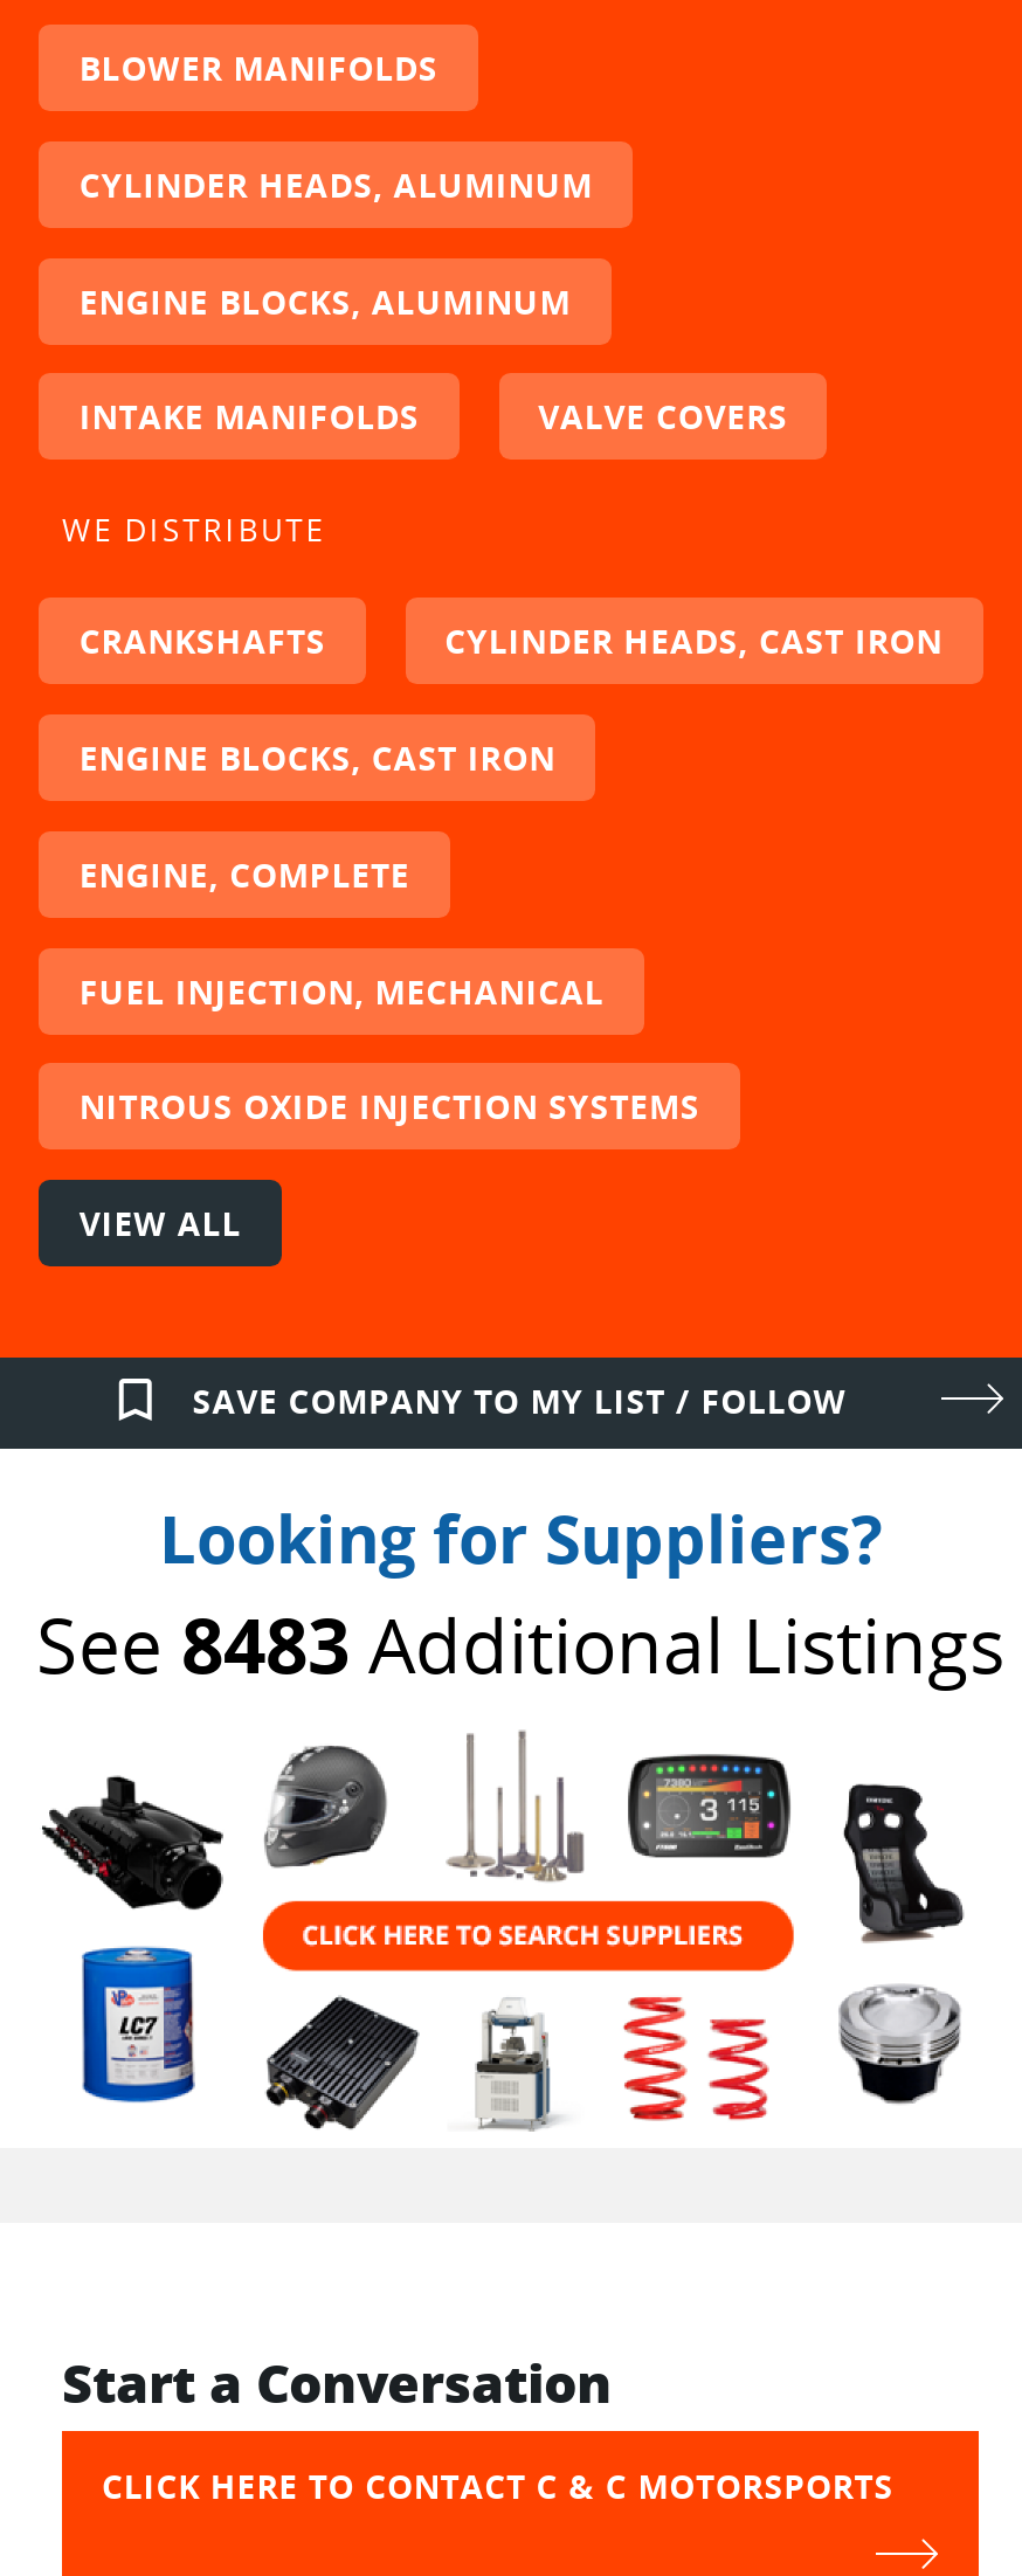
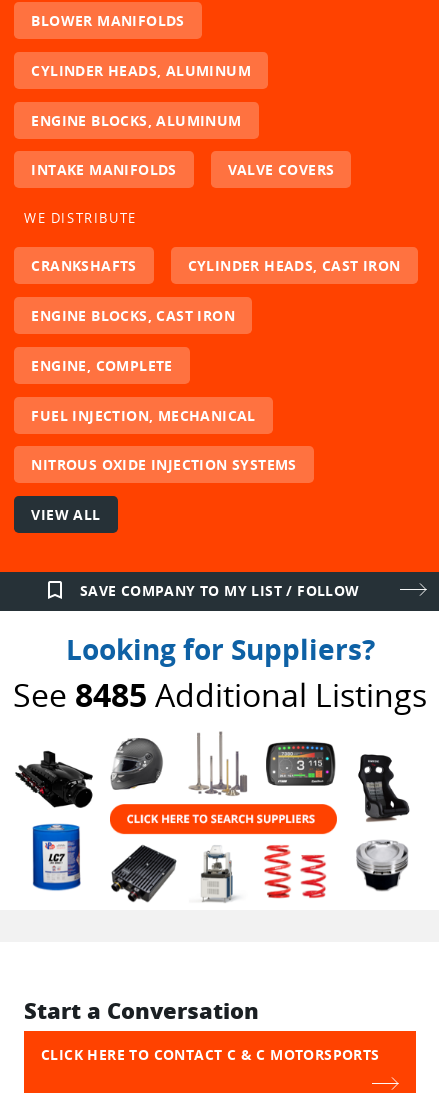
[36,1594,1004,1695] See 8483 Additional Listings -> [13,673,427,716] See 8485 Additional Listings

